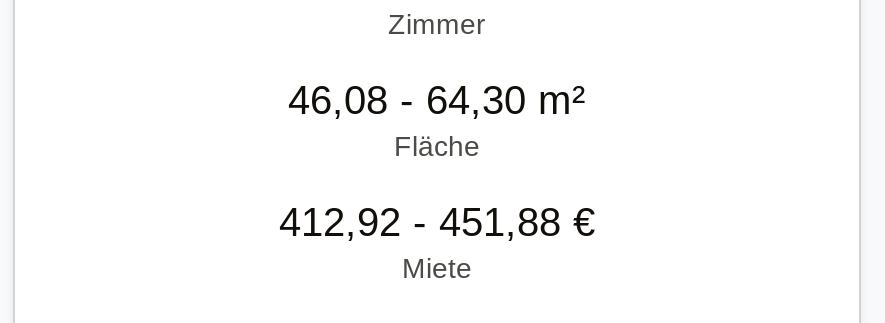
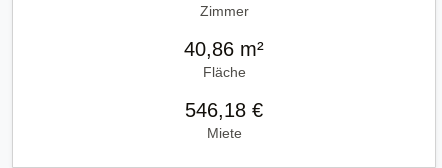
[288,76,586,120] 46,08 - 64,30 m² -> [184,38,264,60] 40,86 m²
[279,198,595,242] 412,92 - 451,88 € -> [185,99,263,121] 546,18 €

